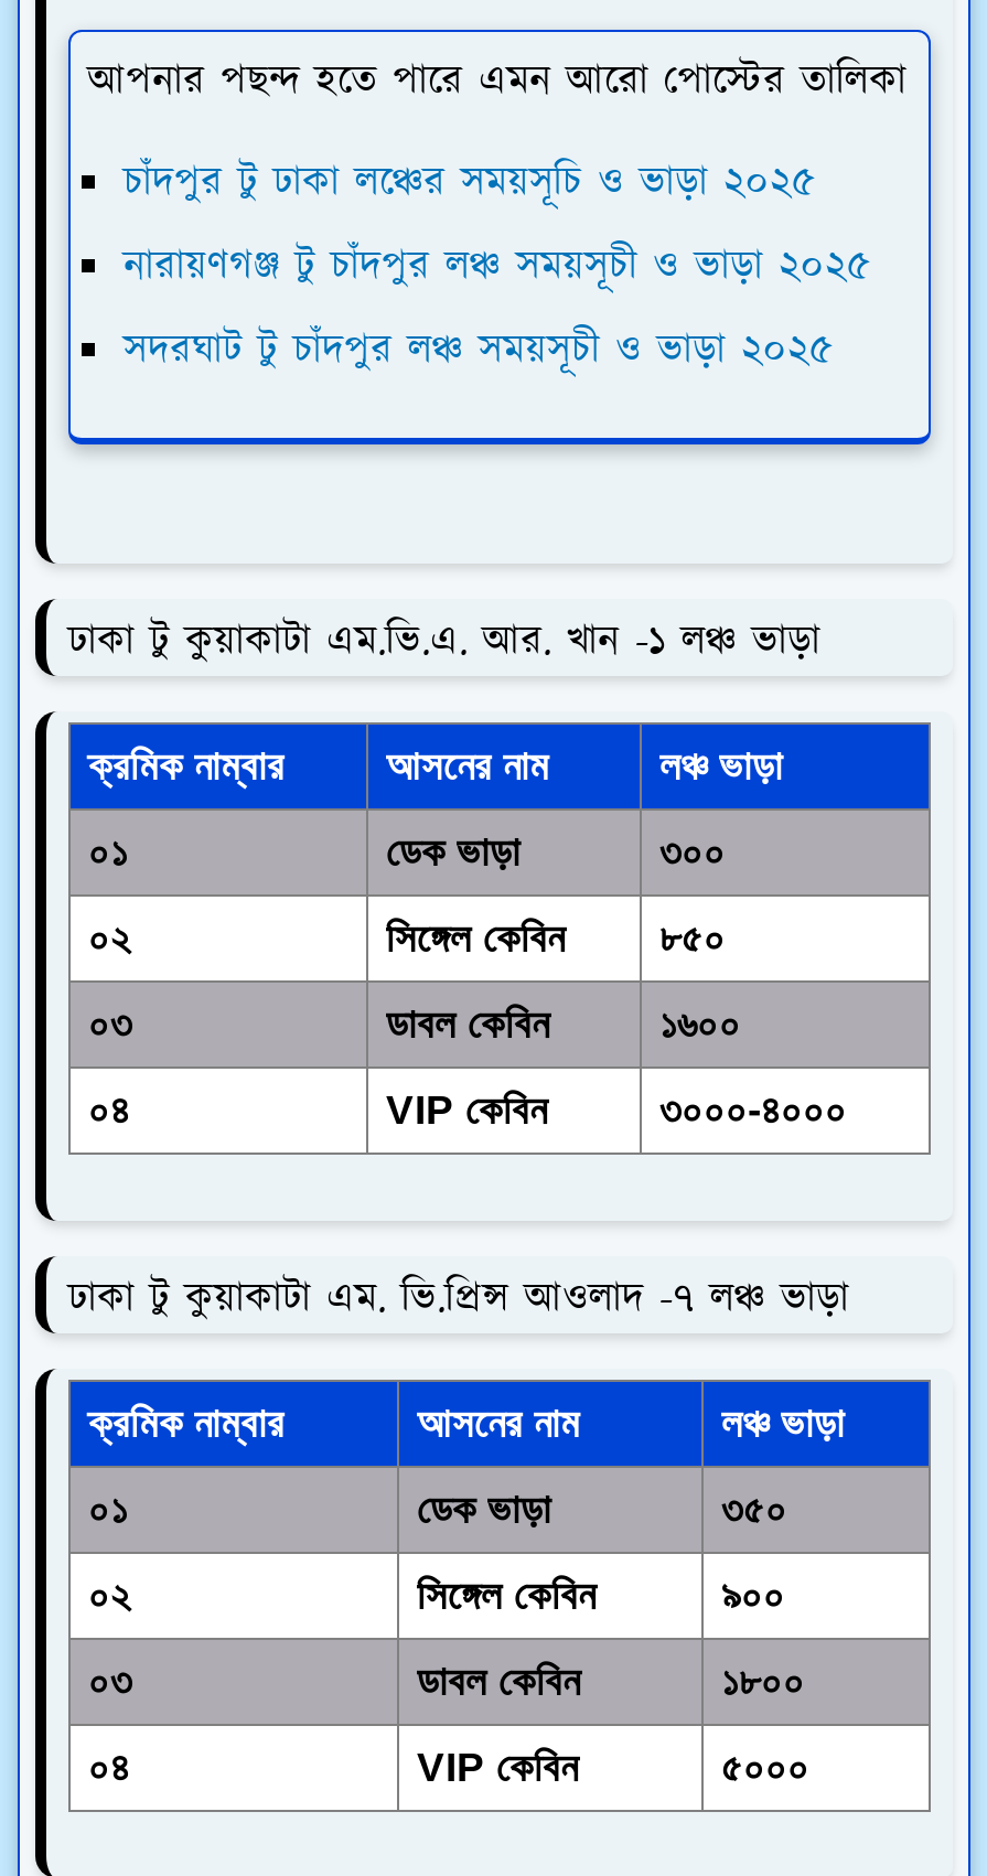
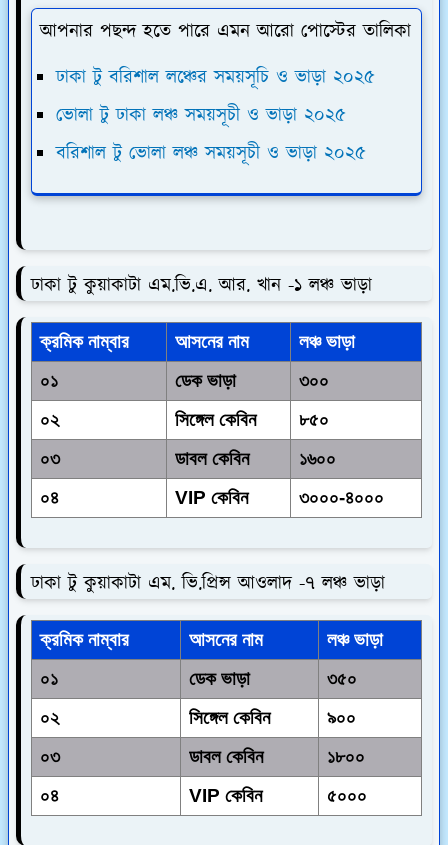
[124,154,816,214] চাঁদপুর টু ঢাকা লঞ্চের সময়সূচি ও ভাড়া ২০২৫ -> [56,64,375,91] ঢাকা টু বরিশাল লঞ্চের সময়সূচি ও ভাড়া ২০২৫
[124,238,871,297] নারায়ণগঞ্জ টু চাঁদপুর লঞ্চ সময়সূচী ও ভাড়া ২০২৫ -> [56,102,346,129] ভোলা টু ঢাকা লঞ্চ সময়সূচী ও ভাড়া ২০২৫
[124,322,834,381] সদরঘাট টু চাঁদপুর লঞ্চ সময়সূচী ও ভাড়া ২০২৫ -> [56,140,366,167] বরিশাল টু ভোলা লঞ্চ সময়সূচী ও ভাড়া ২০২৫

